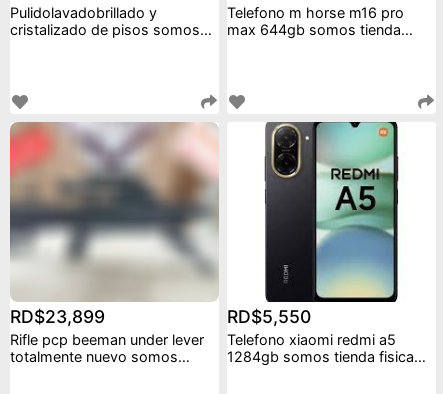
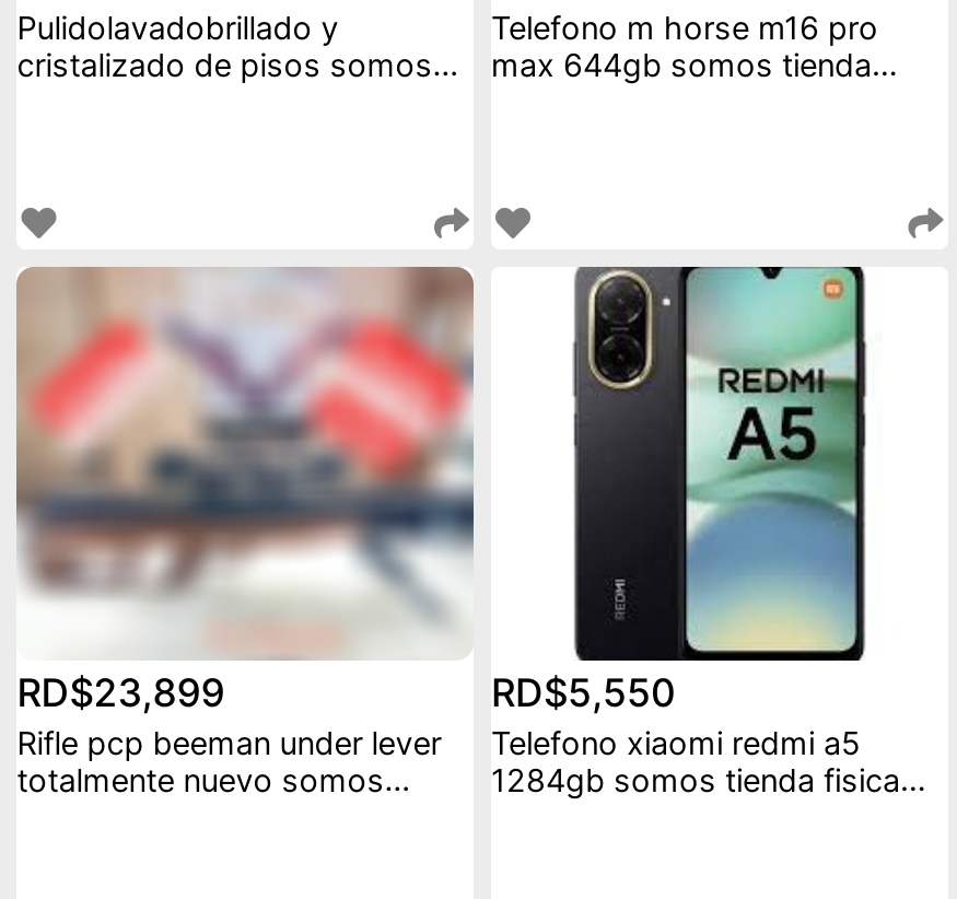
[10,122,219,302] [image] -> [16,265,476,658] [image]

